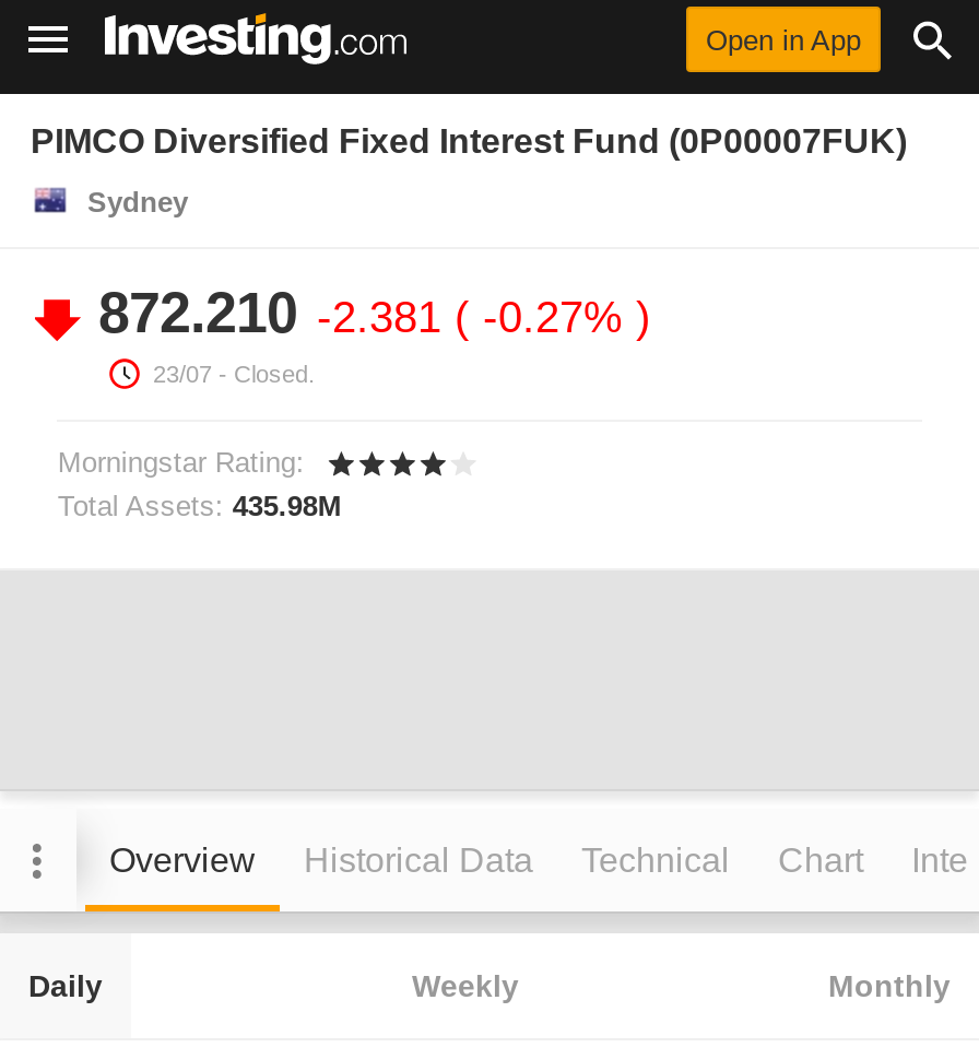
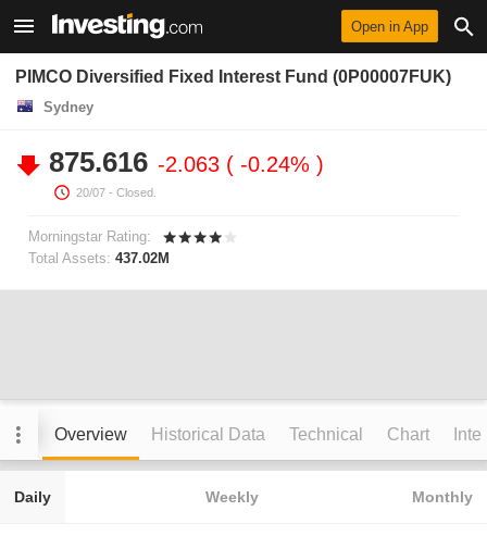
[98,280,636,345] 872.210 -2.381 -0.27% -> [49,146,316,178] 875.616 -2.063 -0.24%
[153,361,315,387] 23/07 - Closed. -> [76,186,157,199] 20/07 - Closed.
[58,490,342,523] Total Assets: 435.98M -> [29,250,170,266] Total Assets: 437.02M

